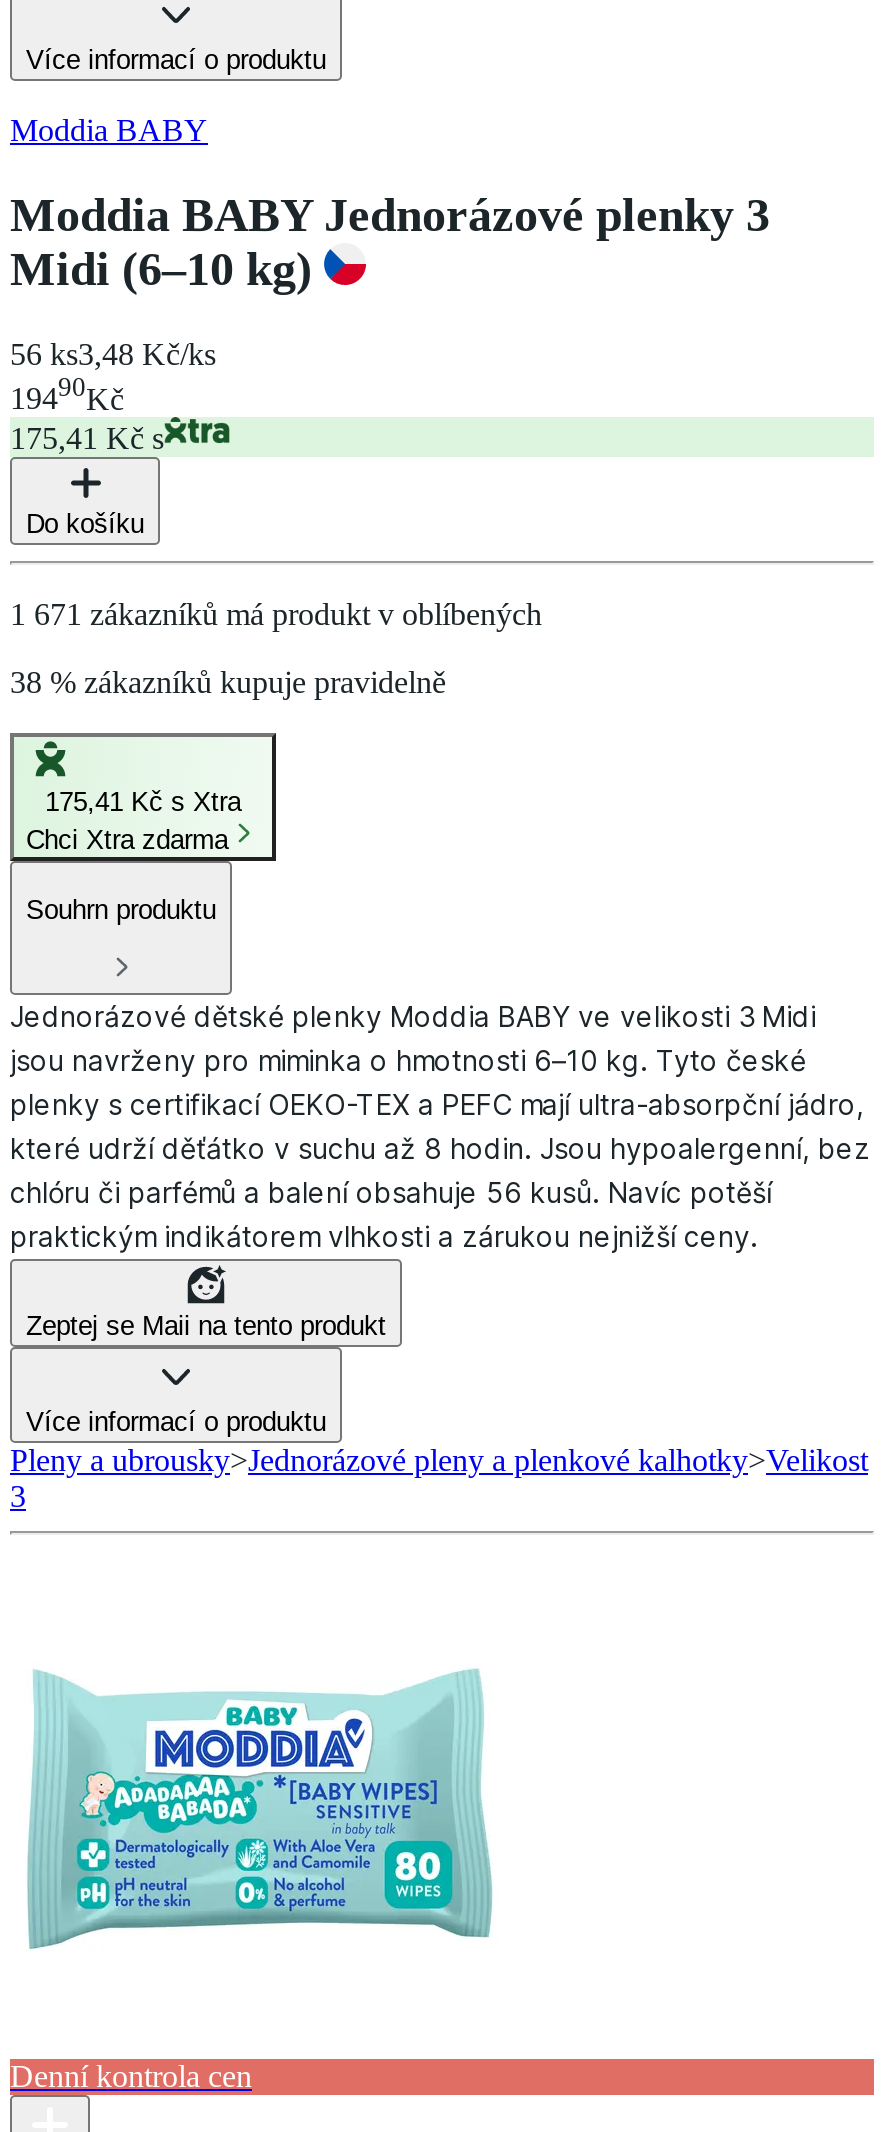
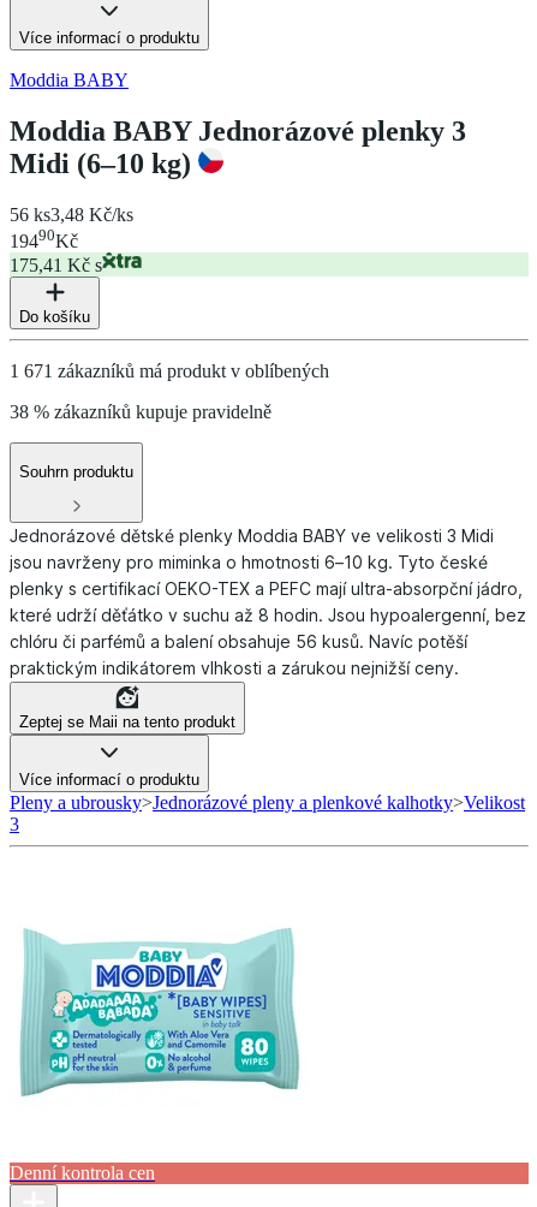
[10,731,278,863] [image] | 175,41 Kč s Xtra | Chci Xtra zdarma -> none

